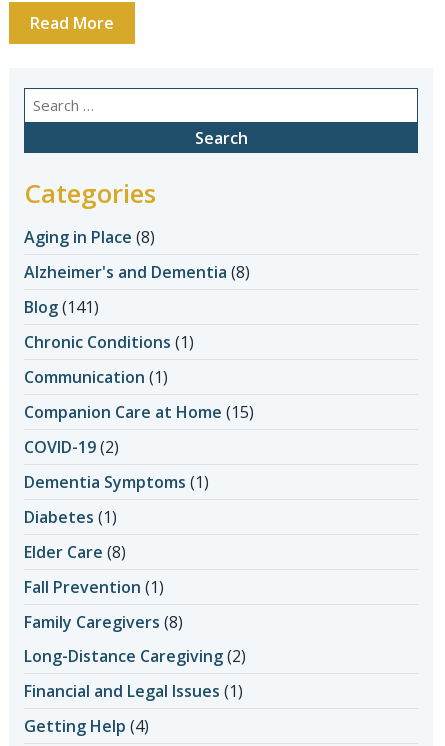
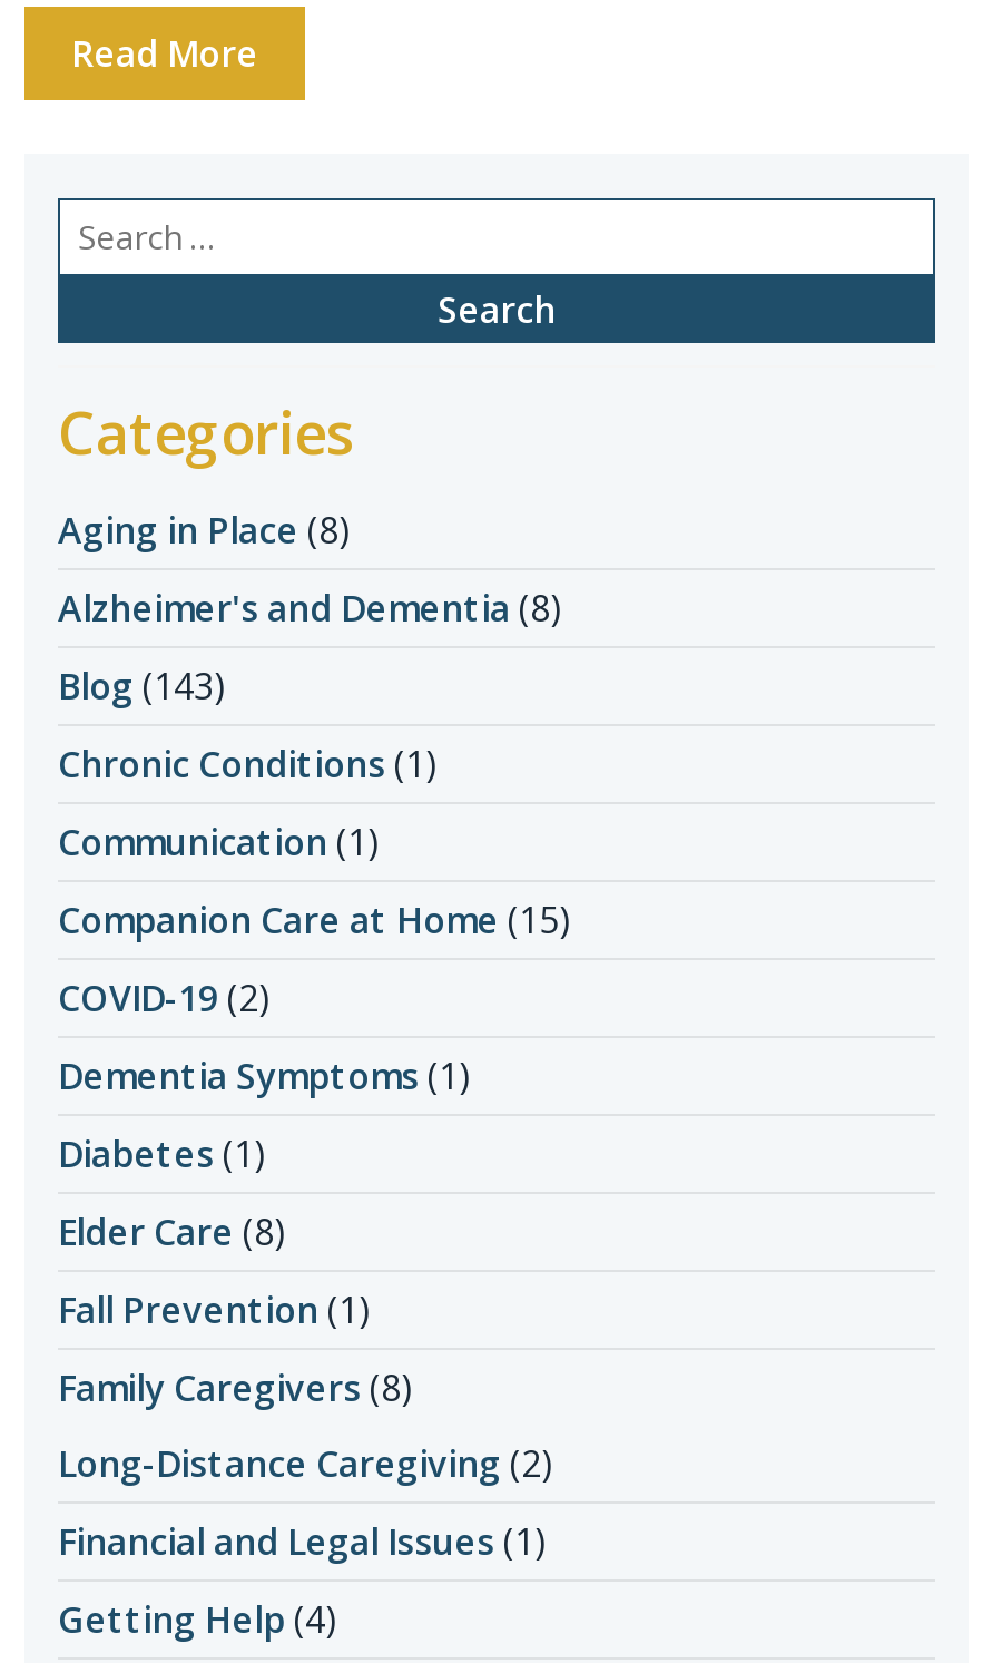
[24,296,99,318] Blog (141) -> [58,662,225,711] Blog (143)

